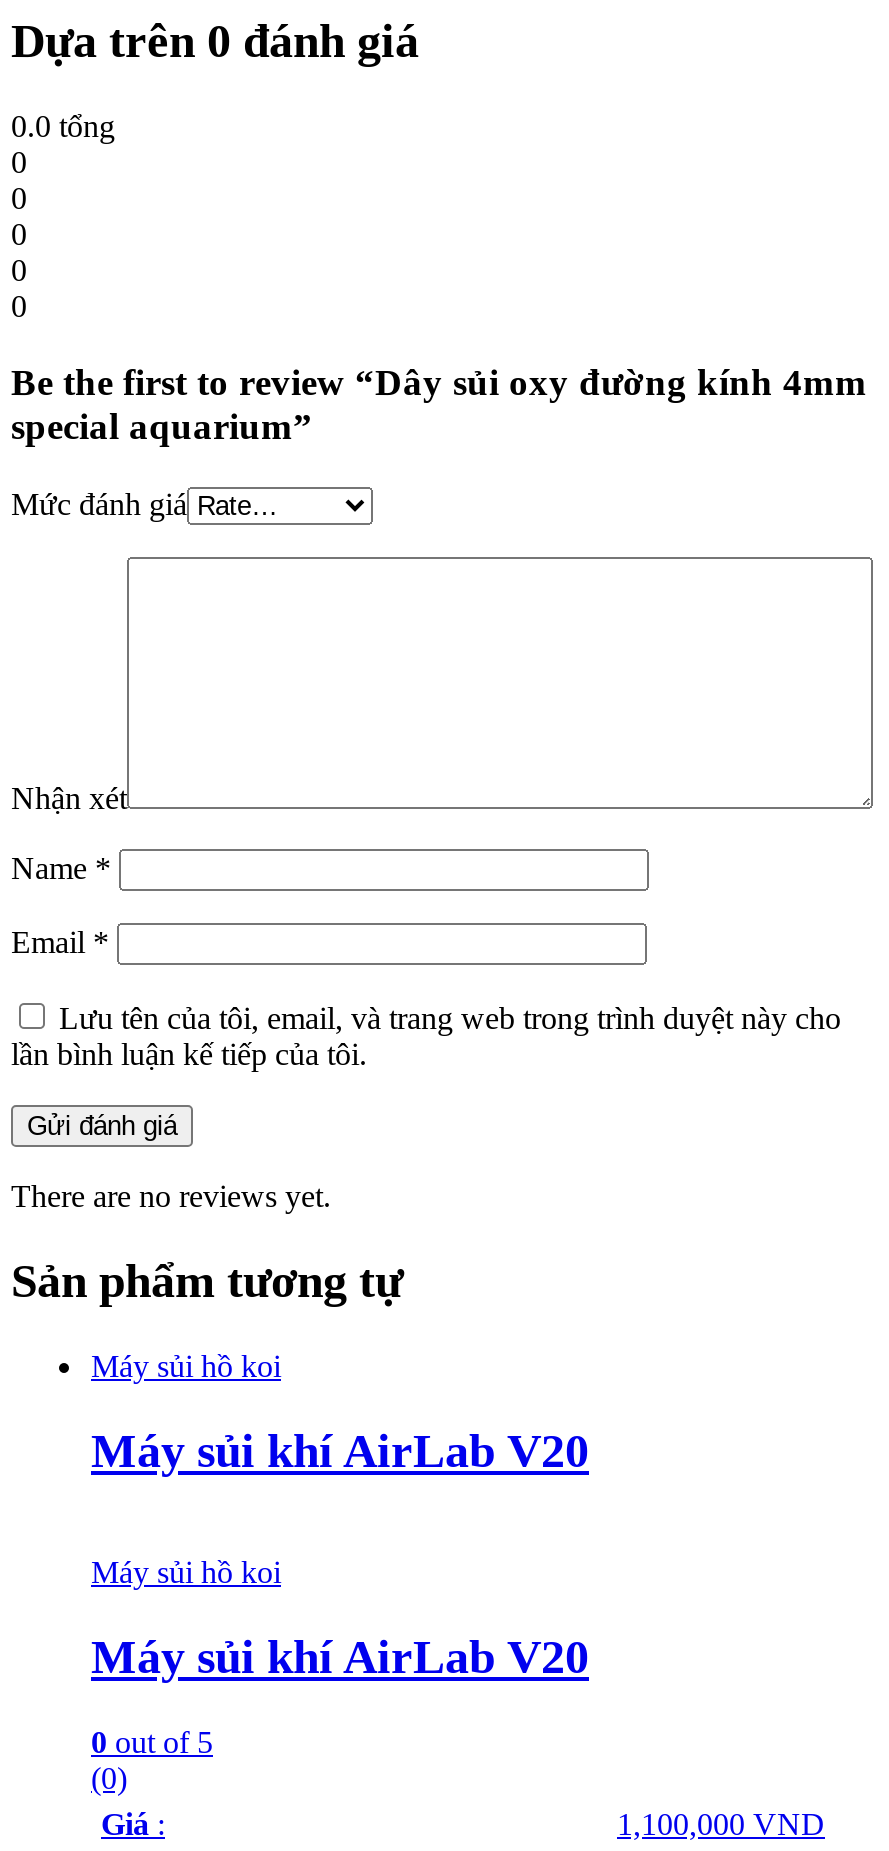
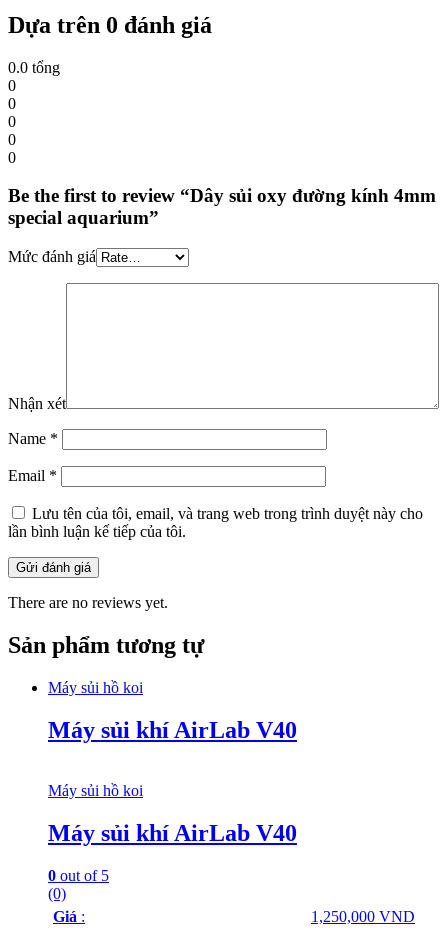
[91,1425,589,1477] Máy sủi khí AirLab V20 -> [48,717,297,743] Máy sủi khí AirLab V40
[91,1630,589,1682] Máy sủi khí AirLab V20 -> [48,820,297,846] Máy sủi khí AirLab V40
[617,1806,825,1840] 1,100,000 VND -> [311,908,415,925] 1,250,000 VND

